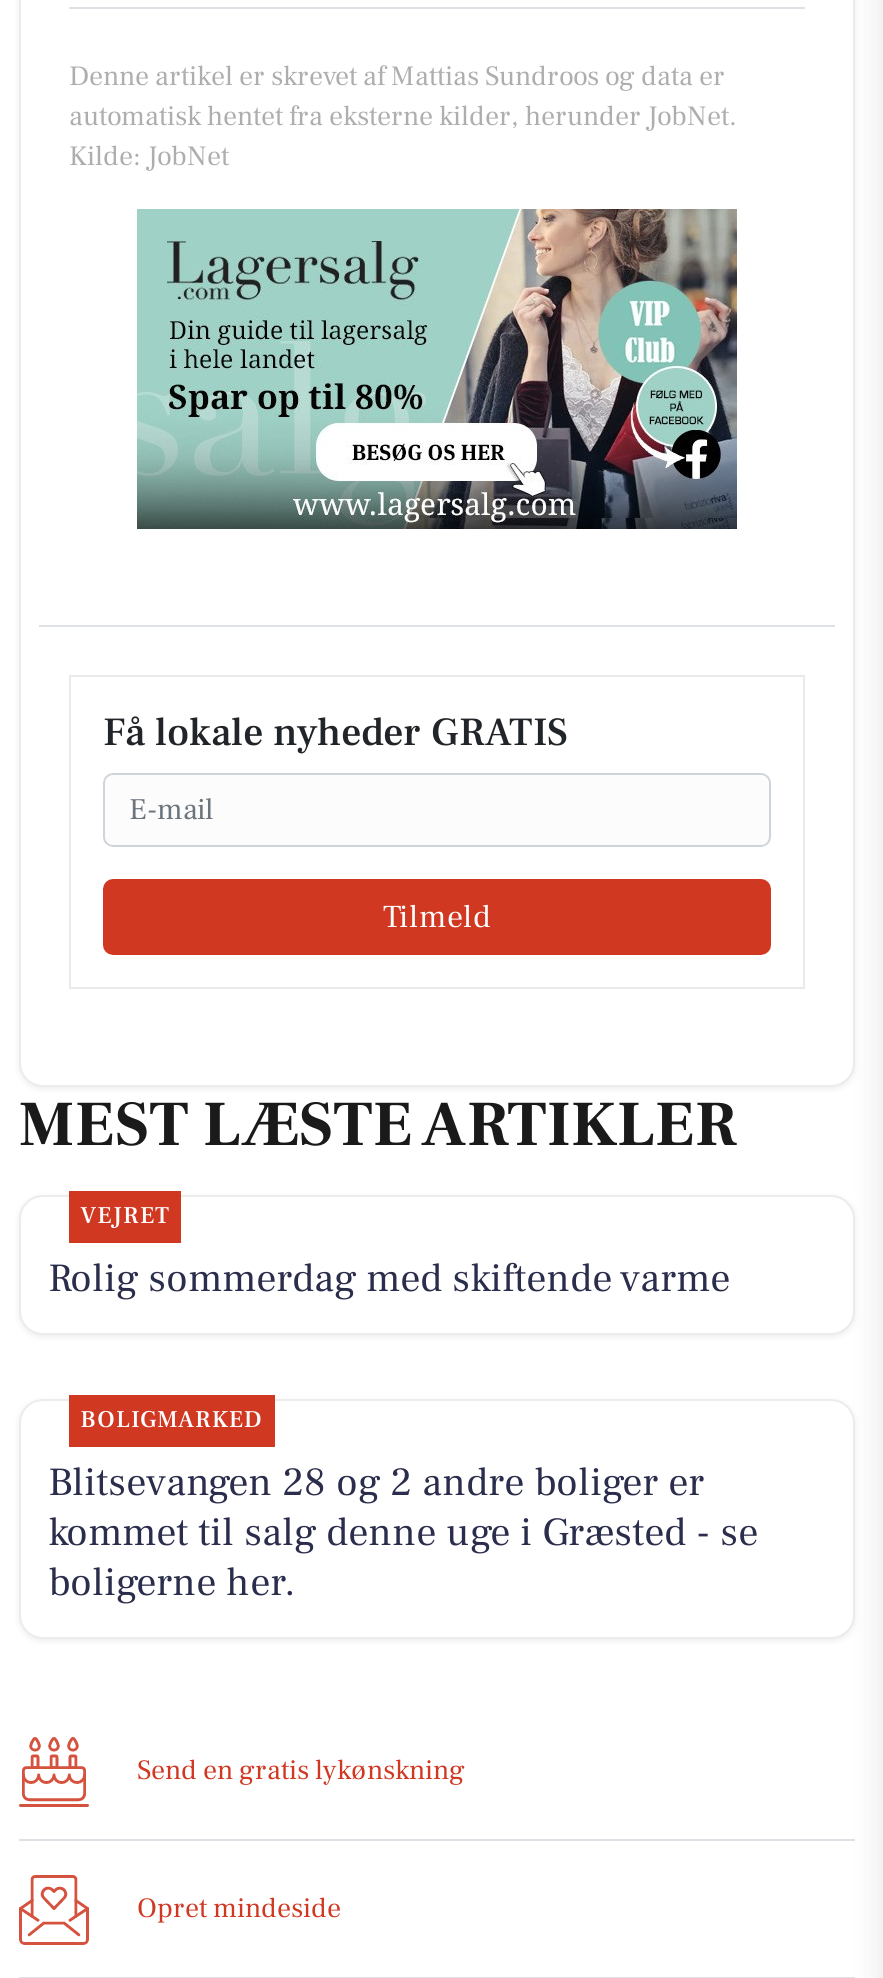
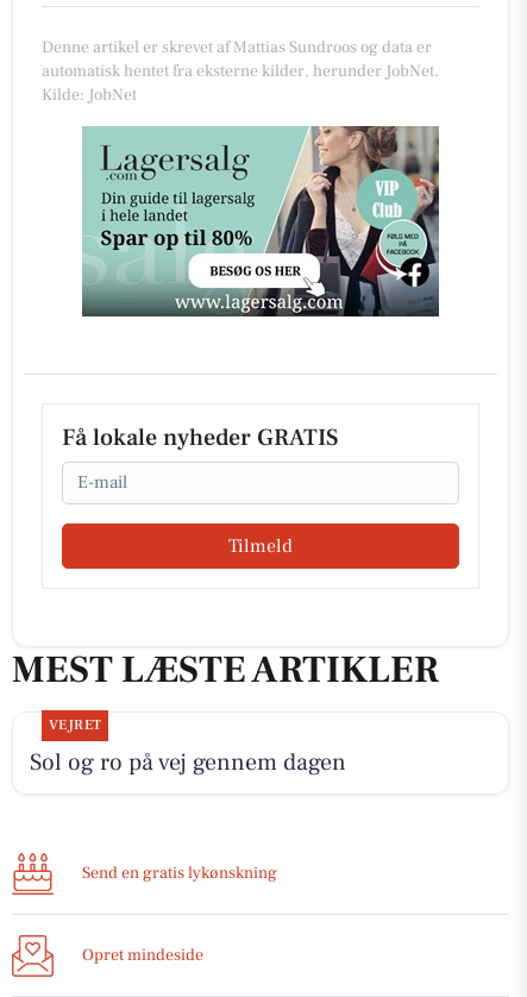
[48,1253,758,1610] Rolig sommerdag med skiftende varme | BOLIGMARKED | Blitsevangen 28 og 2 andre boliger er | kommet til salg denne uge i Græsted - se | boligerne her. -> [29,747,346,778] Sol og ro på vej gennem dagen

